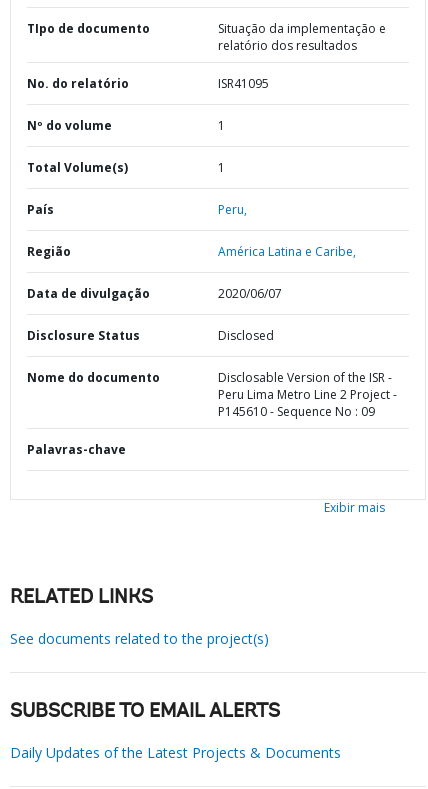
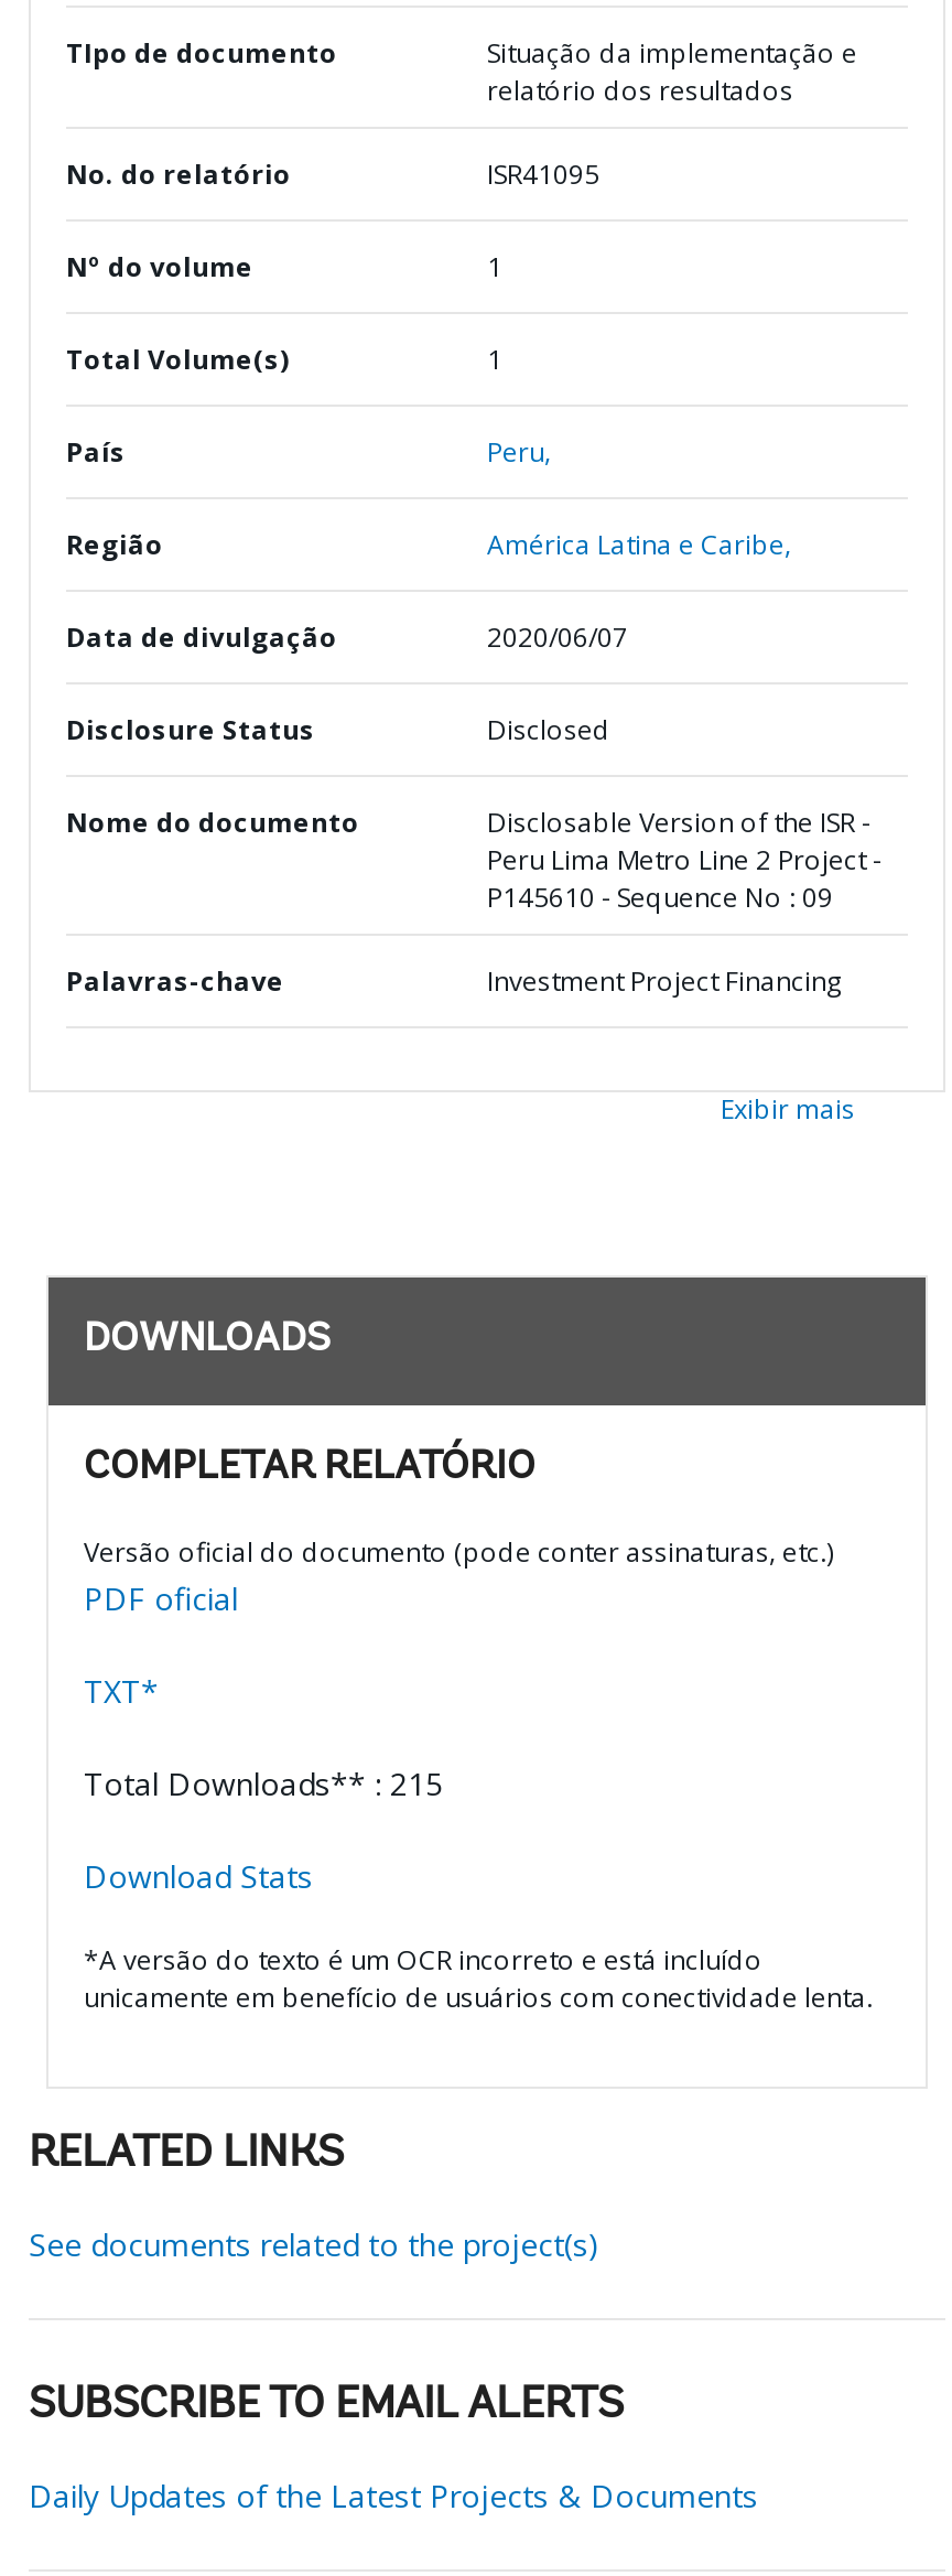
none -> [487,962,842,1000] Investment Project Financing
none -> [84,1322,873,2016] DOWNLOADS | COMPLETAR RELATÓRIO | Versão oficial do documento (pode conter assinaturas, etc.) | PDF oficial | TXT* | Total Downloads** : 215 | Download Stats | *A versão do texto é um OCR incorreto e está incluído | unicamente em benefício de usuários com conectividade lenta.

